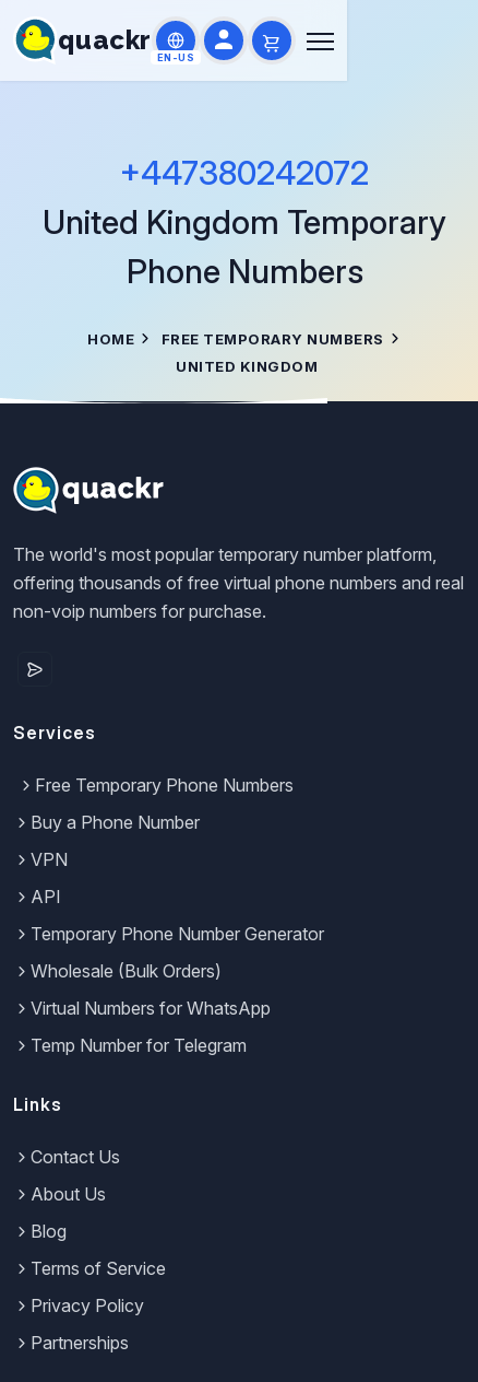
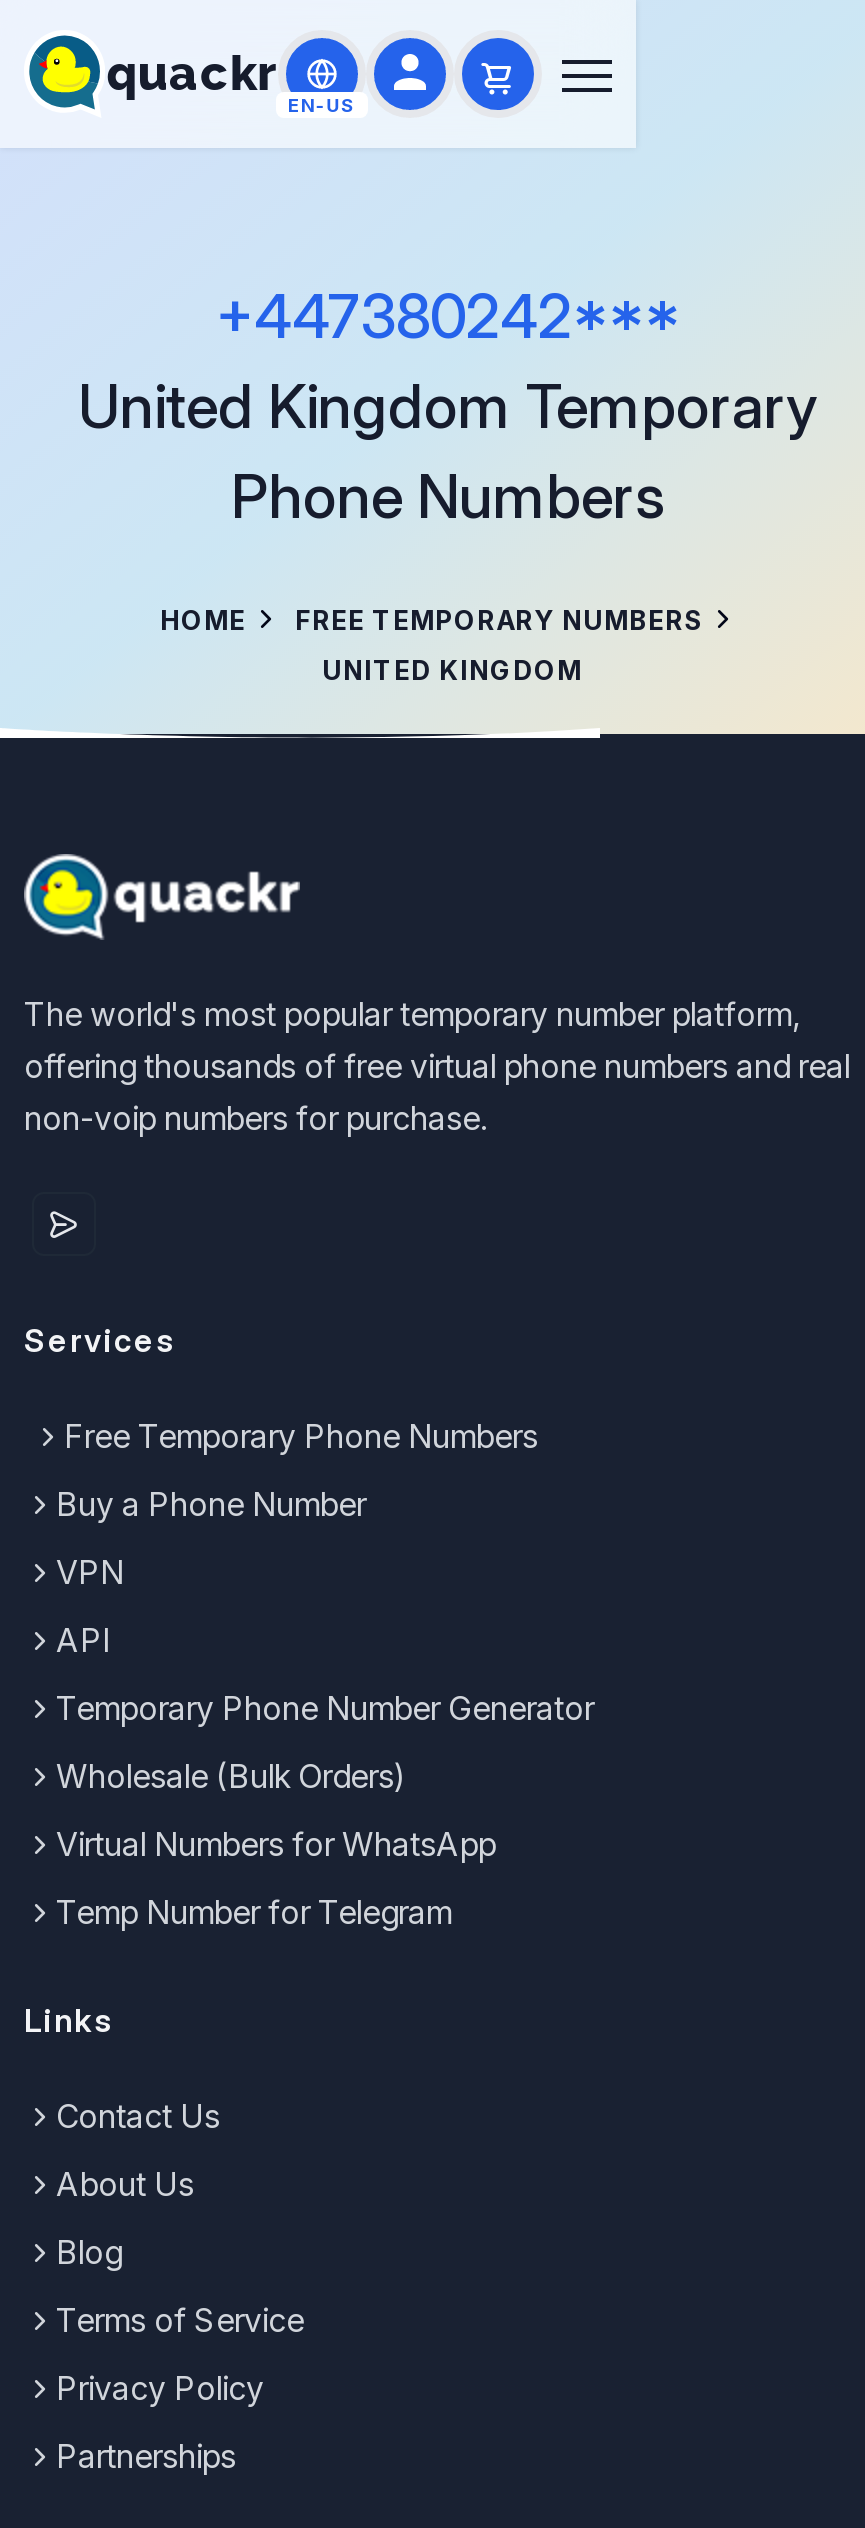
[120,153,369,192] +447380242072 -> [216,280,680,352] +447380242***

